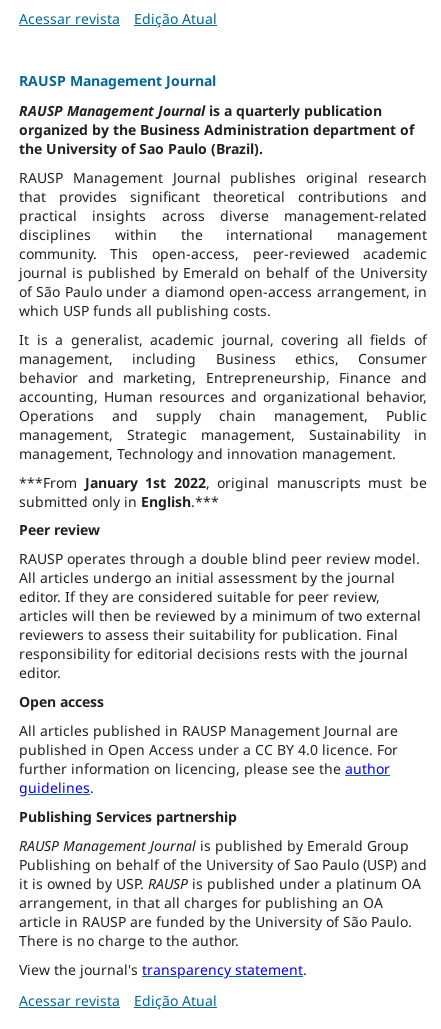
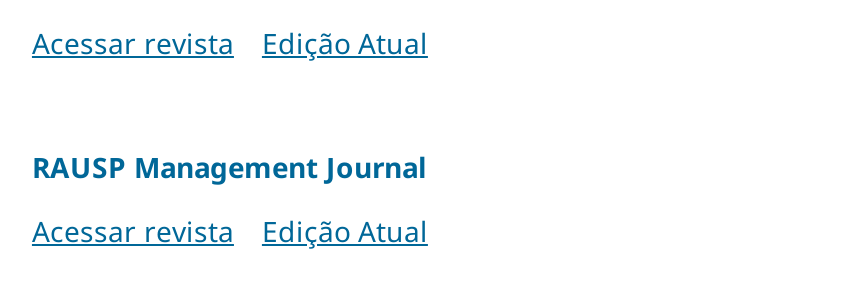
[19,100,427,979] RAUSP Management Journal is a quarterly publication | organized by the Business Administration department of | the University of Sao Paulo (Brazil). | RAUSP Management Journal publishes original research | that provides significant theoretical contributions and | practical insights across diverse management-related | disciplines within the international management | community. This open-access, peer-reviewed academic | journal is published by Emerald on behalf of the University | of São Paulo under a diamond open-access arrangement, in | which USP funds all publishing costs. | It is a generalist, academic journal, covering all fields of | management, including Business ethics, Consumer | behavior and marketing, Entrepreneurship, Finance and | accounting, Human resources and organizational behavior, | Operations and supply chain management, Public | management, Strategic management, Sustainability in | management, Technology and innovation management. | ***From January 1st 2022, original manuscripts must be | submitted only in English.*** | Peer review | RAUSP operates through a double blind peer review model. | All articles undergo an initial assessment by the journal | editor. If they are considered suitable for peer review, | articles will then be reviewed by a minimum of two external | reviewers to assess their suitability for publication. Final | responsibility for editorial decisions rests with the journal | editor. | Open access | All articles published in RAUSP Management Journal are | published in Open Access under a CC BY 4.0 licence. For | further information on licencing, please see the author | guidelines. | Publishing Services partnership | RAUSP Management Journal is published by Emerald Group | Publishing on behalf of the University of Sao Paulo (USP) and | it is owned by USP. RAUSP is published under a platinum OA | arrangement, in that all charges for publishing an OA | article in RAUSP are funded by the University of São Paulo. | There is no charge to the author. | View the journal's transparency statement. -> none

